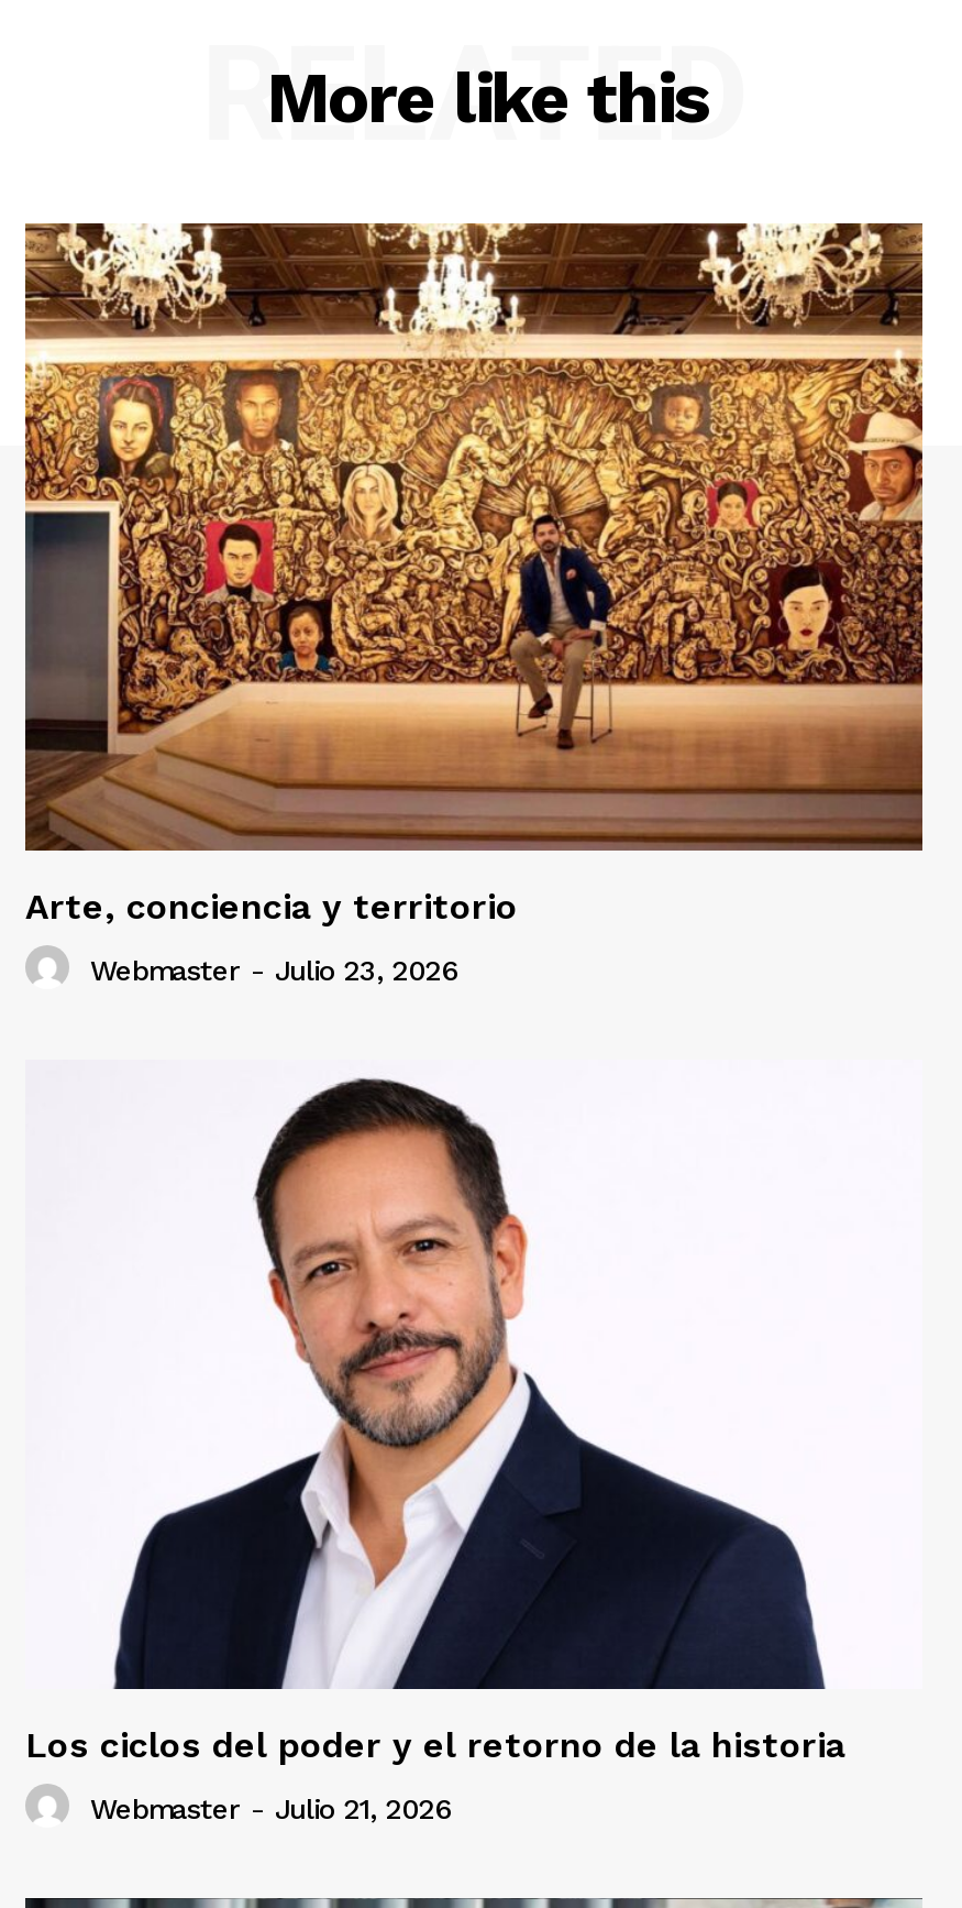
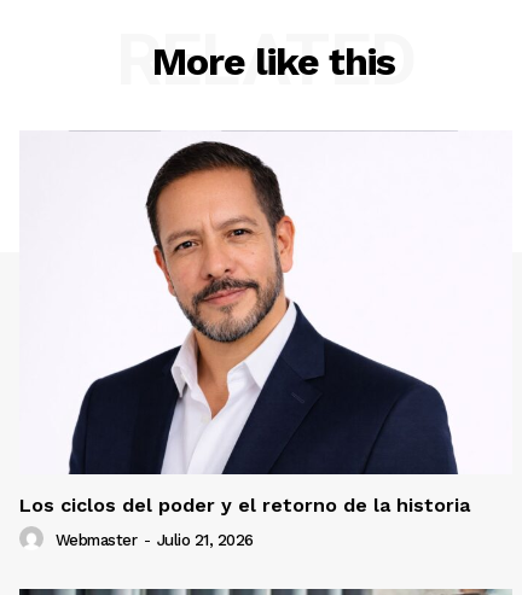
[23,221,925,988] [image] | Arte, conciencia y territorio | Webmaster - Julio 23, 2026 -> none

